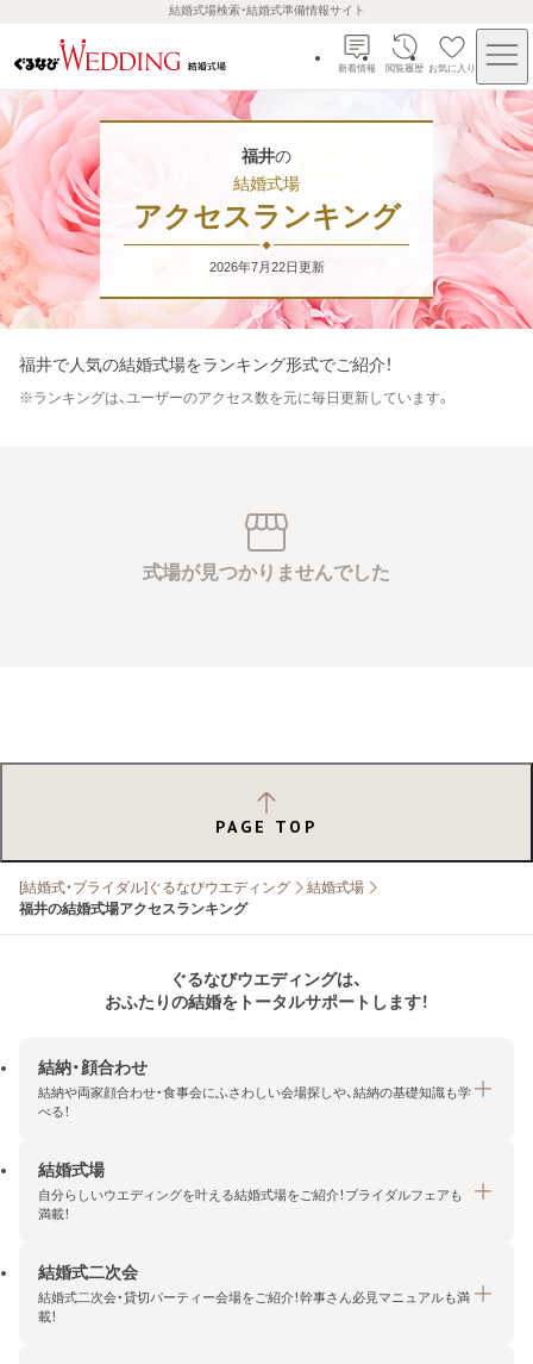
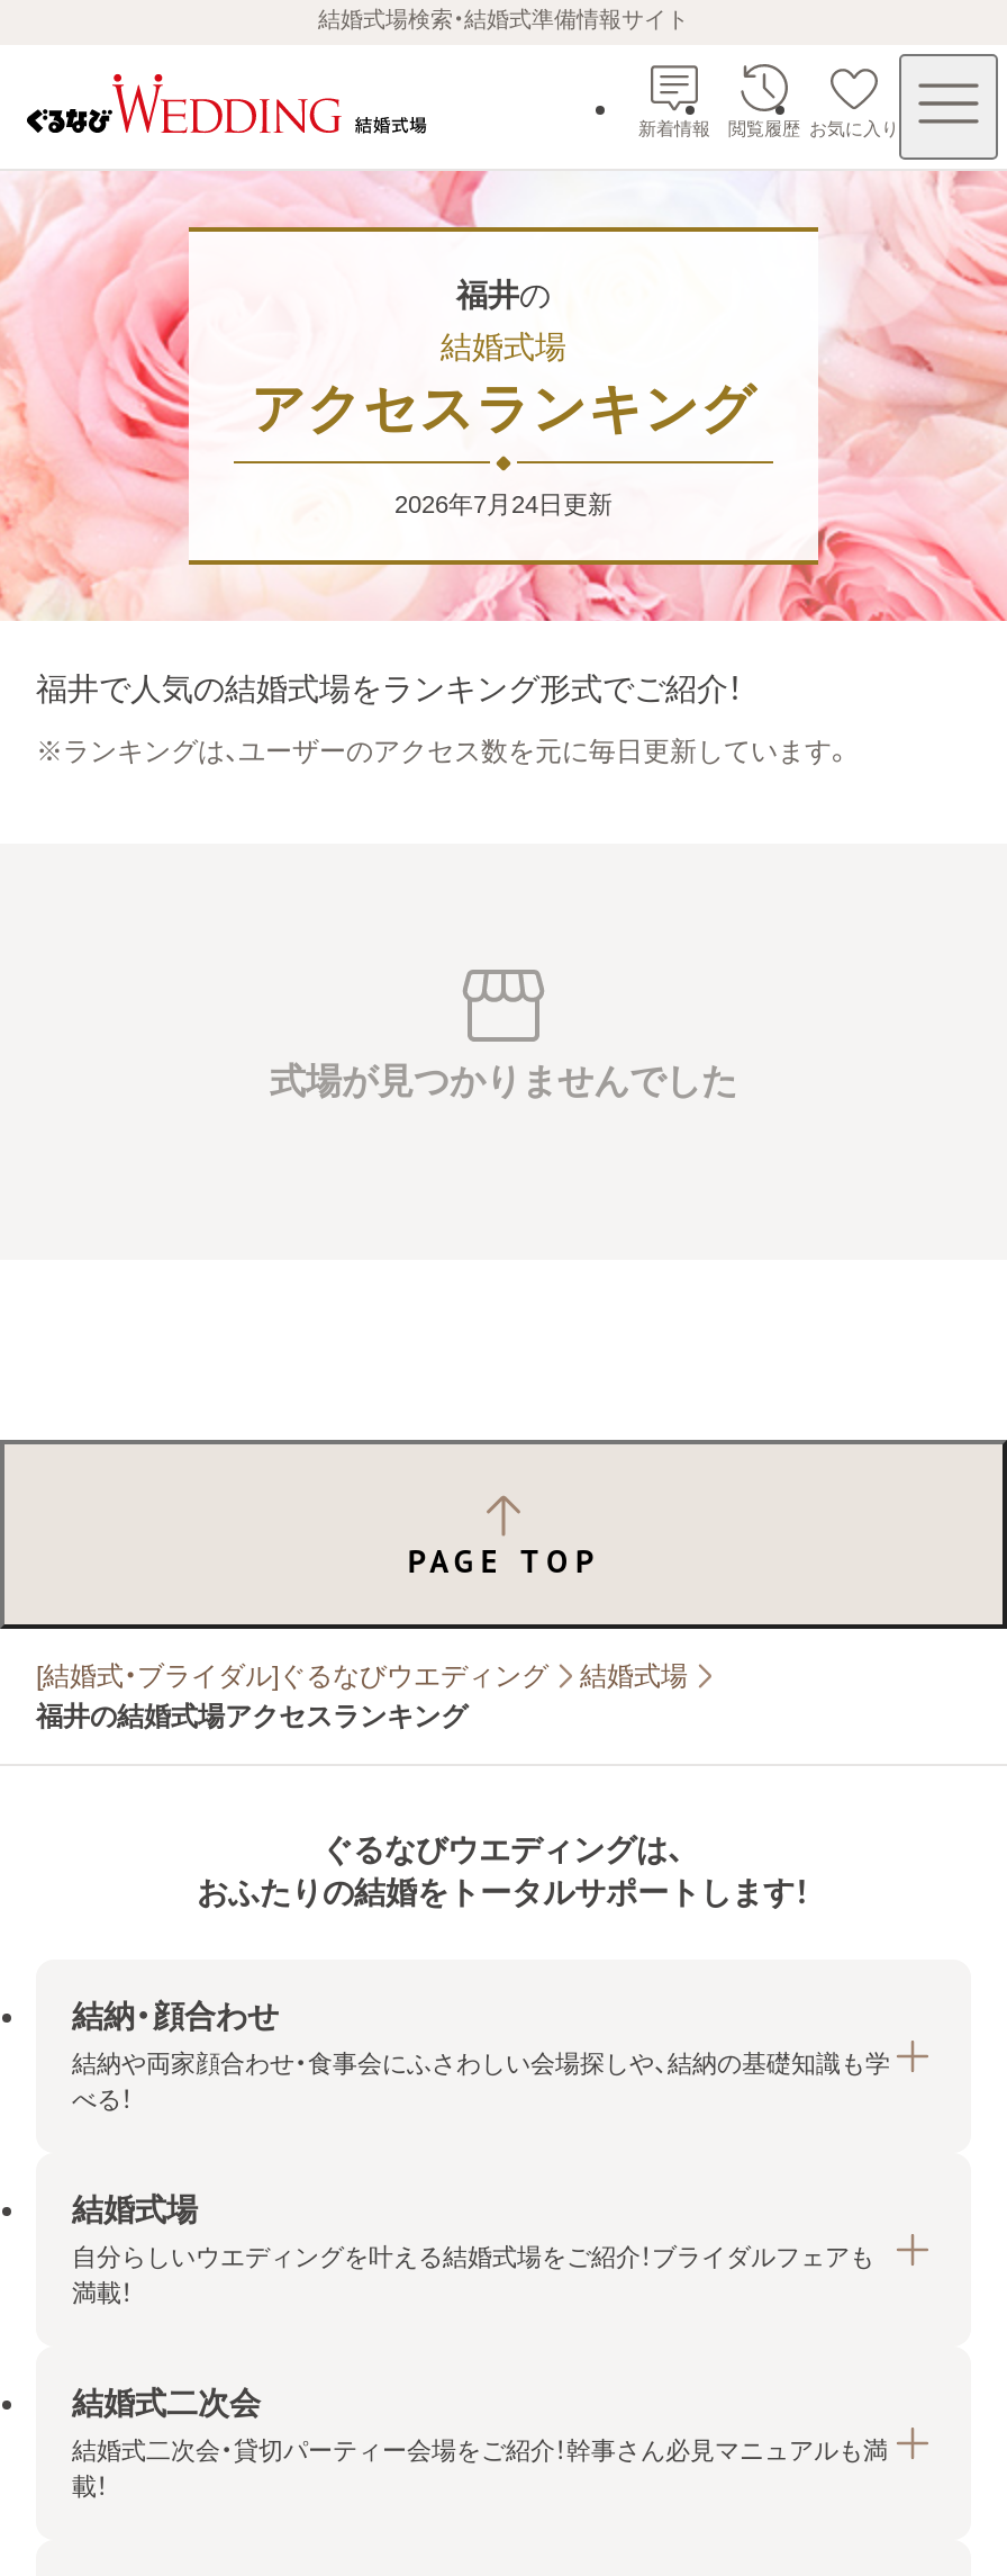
[209,259,324,273] 2026年7月22日更新 -> [394,489,613,516] 2026年7月24日更新

